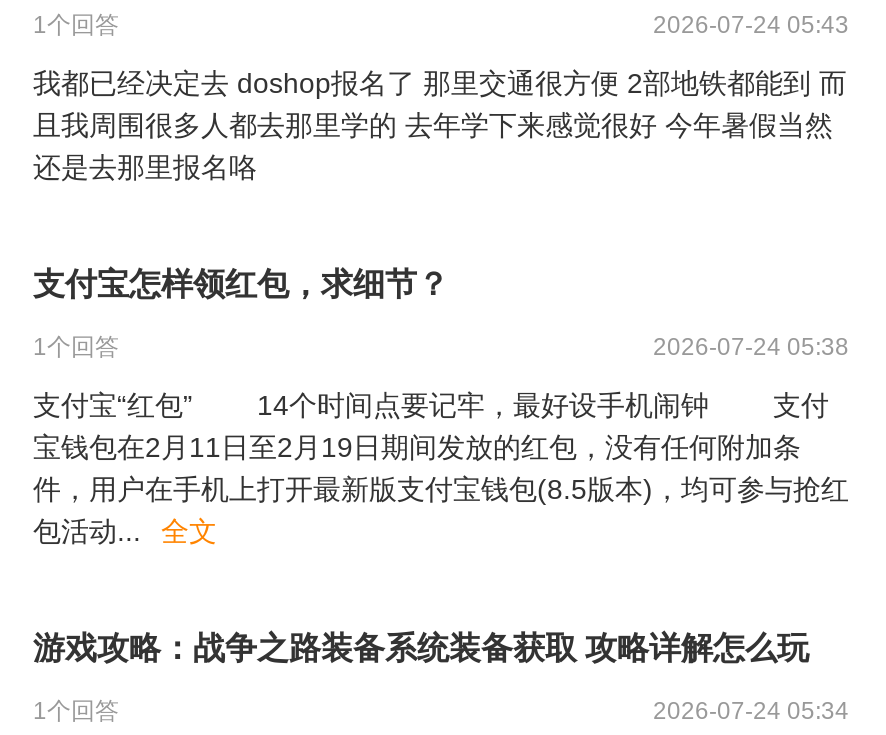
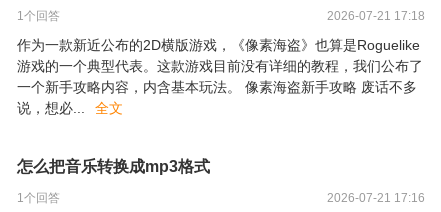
[33,11,849,547] 2026-07-24 05:43 | 我都已经决定去 doshop报名了 那里交通很方便 2部地铁都能到 而 | 且我周围很多人都去那里学的 去年学下来感觉很好 今年暑假当然 | 还是去那里报名咯 | 支付宝怎样领红包，求细节？ | 1个回答 | 2026-07-24 05:38 | 支付宝“红包” 14个时间点要记牢，最好设手机闹钟 支付 | 宝钱包在2月11日至2月19日期间发放的红包，没有任何附加条 | 件，用户在手机上打开最新版支付宝钱包(8.5版本)，均可参与抢红 | 包活动... -> [17,9,425,116] 2026-07-21 17:18 | 作为一款新近公布的2D横版游戏，《像素海盗》也算是Roguelike | 游戏的一个典型代表。这款游戏目前没有详细的教程，我们公布了 | 一个新手攻略内容，内含基本玩法。 像素海盗新手攻略 废话不多 | 说，想必...
[33,631,809,665] 游戏攻略：战争之路装备系统装备获取 攻略详解怎么玩 -> [17,158,210,175] 怎么把音乐转换成mp3格式
[653,697,849,725] 2026-07-24 05:34 -> [327,191,425,205] 2026-07-21 17:16

